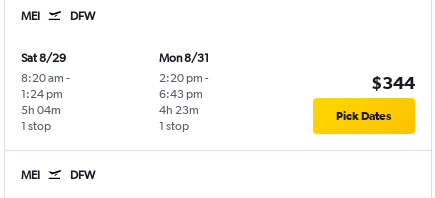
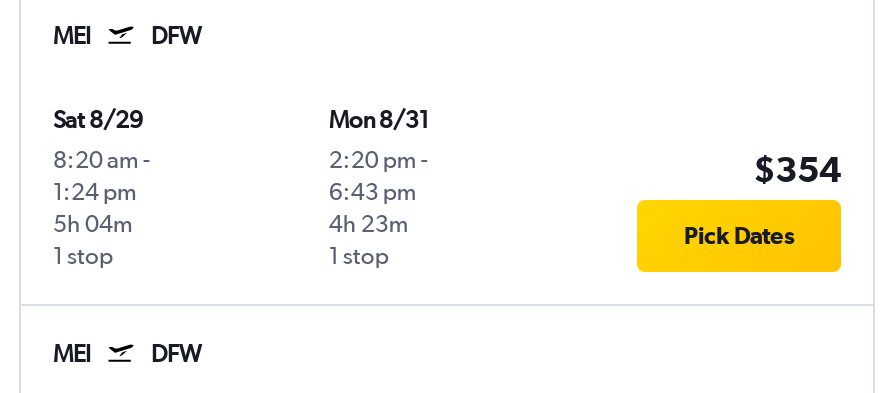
[371,72,415,92] $344 -> [753,148,841,188] $354

